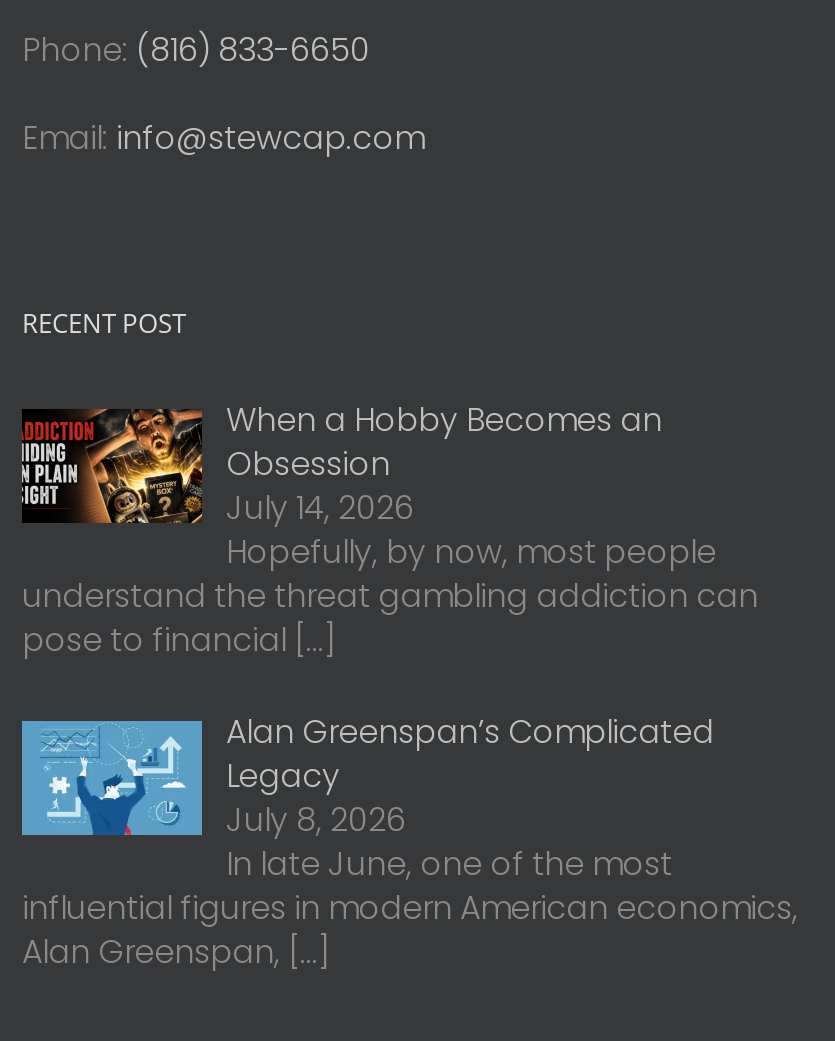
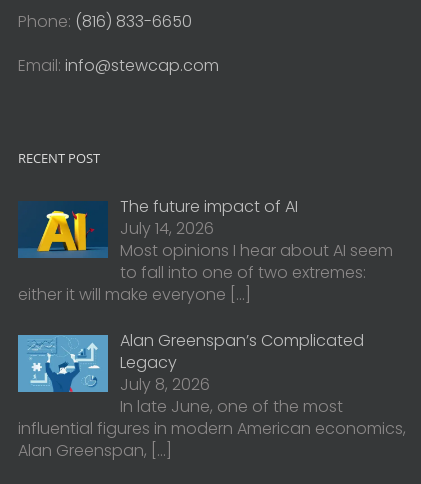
[20,408,758,664] [image] | Hopefully, by now, most people | understand the threat gambling addiction can | pose to financial […] -> [17,200,393,306] [image] | Most opinions I hear about AI seem | to fall into one of two extremes: | either it will make everyone […]
[226,398,662,488] When a Hobby Becomes an | Obsession -> [120,195,298,218] The future impact of AI

